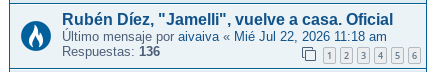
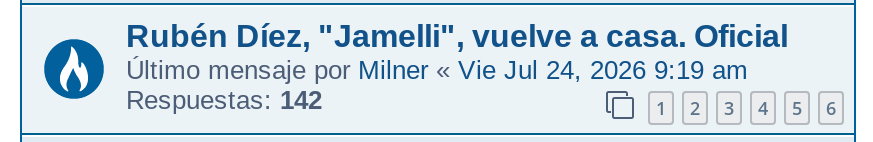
[62,29,387,44] Último mensaje por aivaiva «Mié Jul 22, 2026 11:18 am -> [126,54,748,84] Último mensaje por Milner «Vie Jul 24, 2026 9:19 am
[62,44,160,59] Respuestas: 136 -> [126,84,322,114] Respuestas: 142

